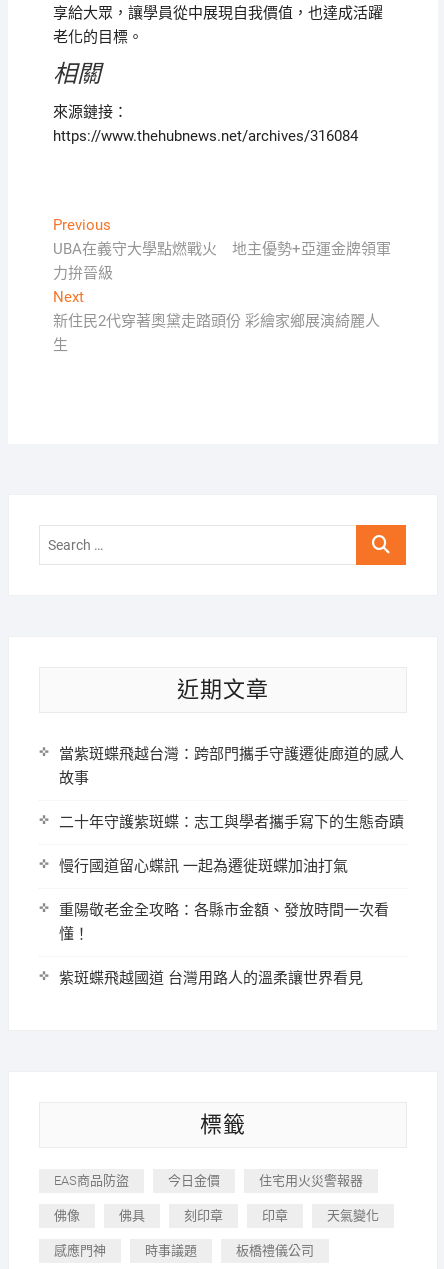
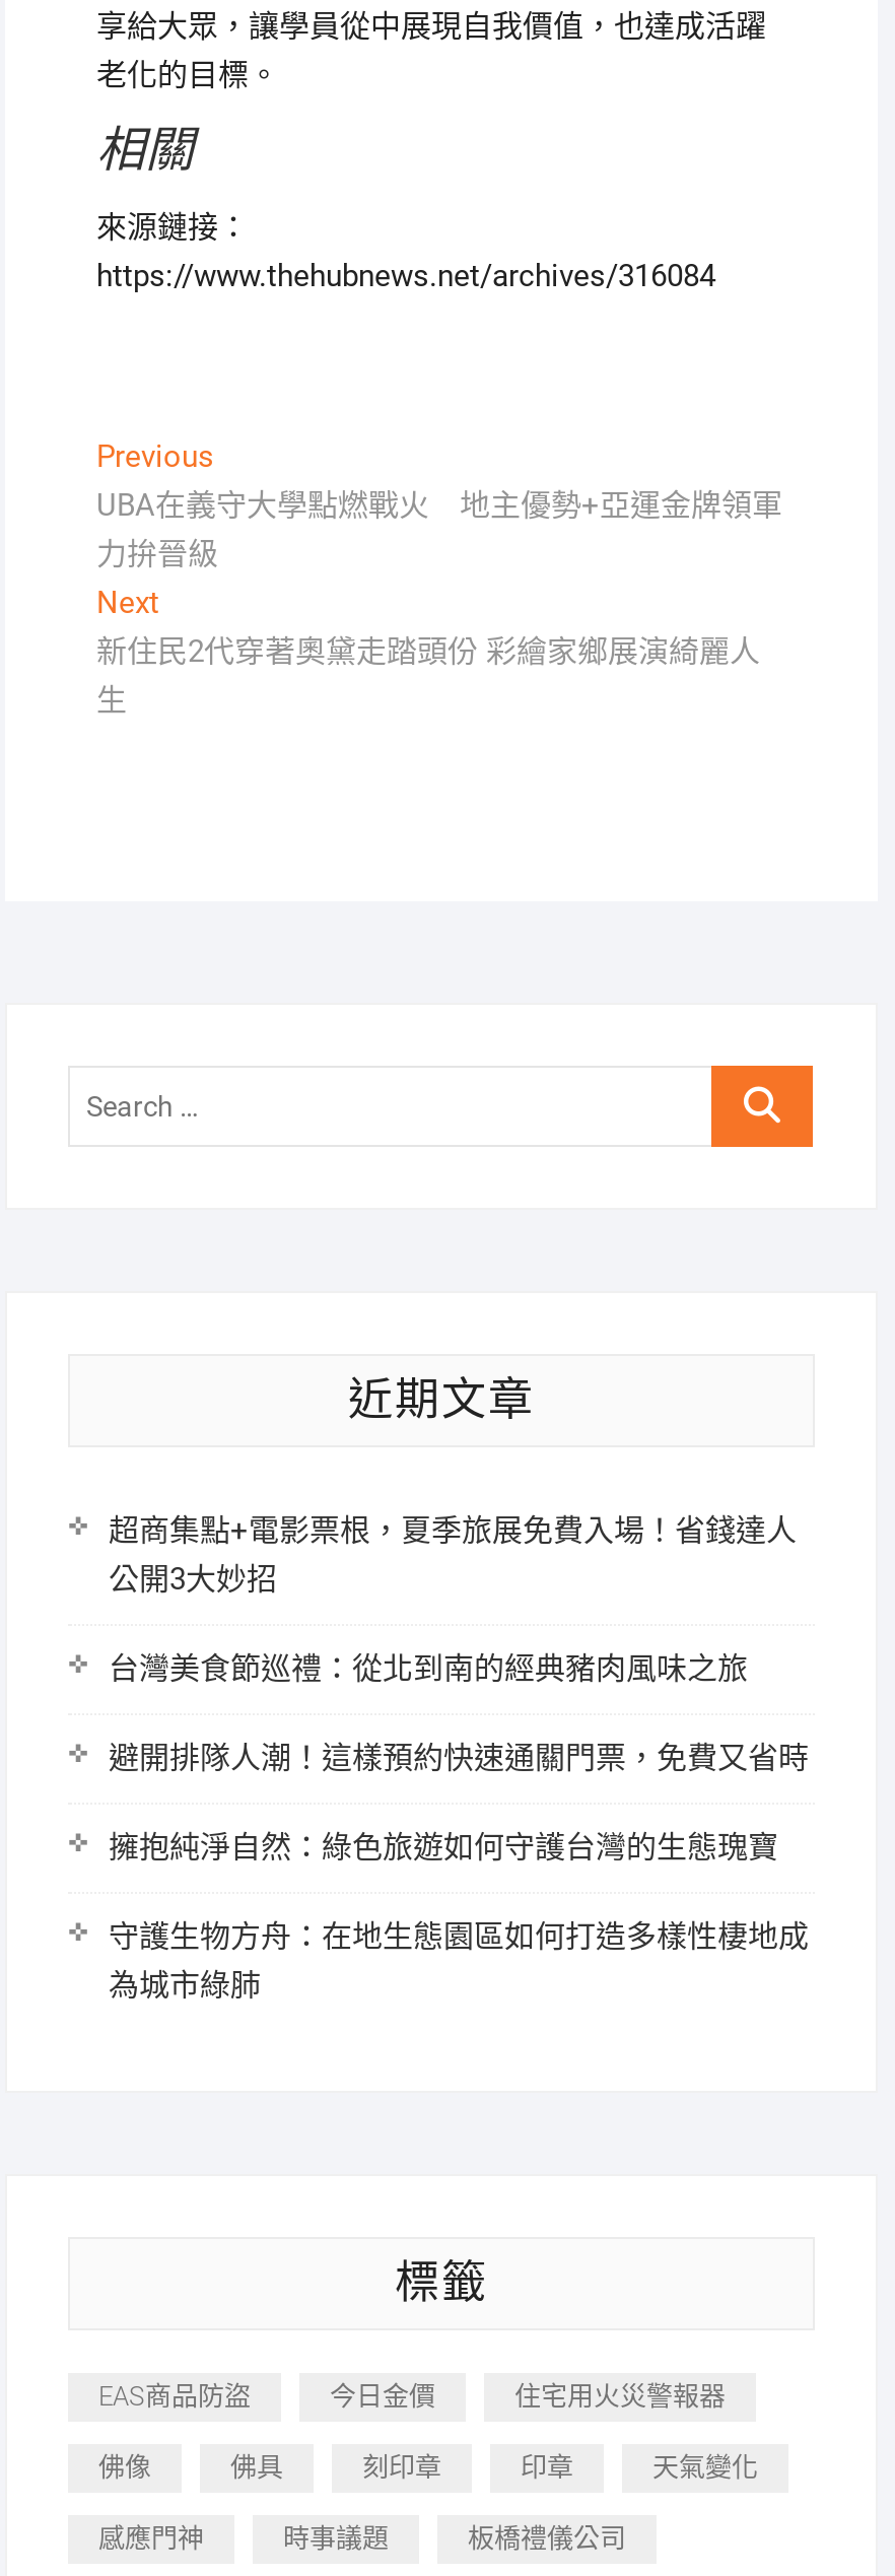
[59,745,404,787] 當紫斑蝶飛越台灣：跨部門攜手守護遷徙廊道的感人 | 故事 -> [109,1512,797,1598] 超商集點+電影票根，夏季旅展免費入場！省錢達人 | 公開3大妙招
[59,813,404,831] 二十年守護紫斑蝶：志工與學者攜手寫下的生態奇蹟 -> [109,1650,748,1687] 台灣美食節巡禮：從北到南的經典豬肉風味之旅
[59,857,348,875] 慢行國道留心蝶訊 一起為遷徙斑蝶加油打氣 -> [109,1740,809,1776] 避開排隊人潮！這樣預約快速通關門票，免費又省時
[59,901,389,943] 重陽敬老金全攻略：各縣市金額、發放時間一次看 | 懂！ -> [109,1829,778,1866] 擁抱純淨自然：綠色旅遊如何守護台灣的生態瑰寶
[59,969,363,987] 紫斑蝶飛越國道 台灣用路人的溫柔讓世界看見 -> [109,1918,809,2004] 守護生物方舟：在地生態園區如何打造多樣性棲地成 | 為城市綠肺

